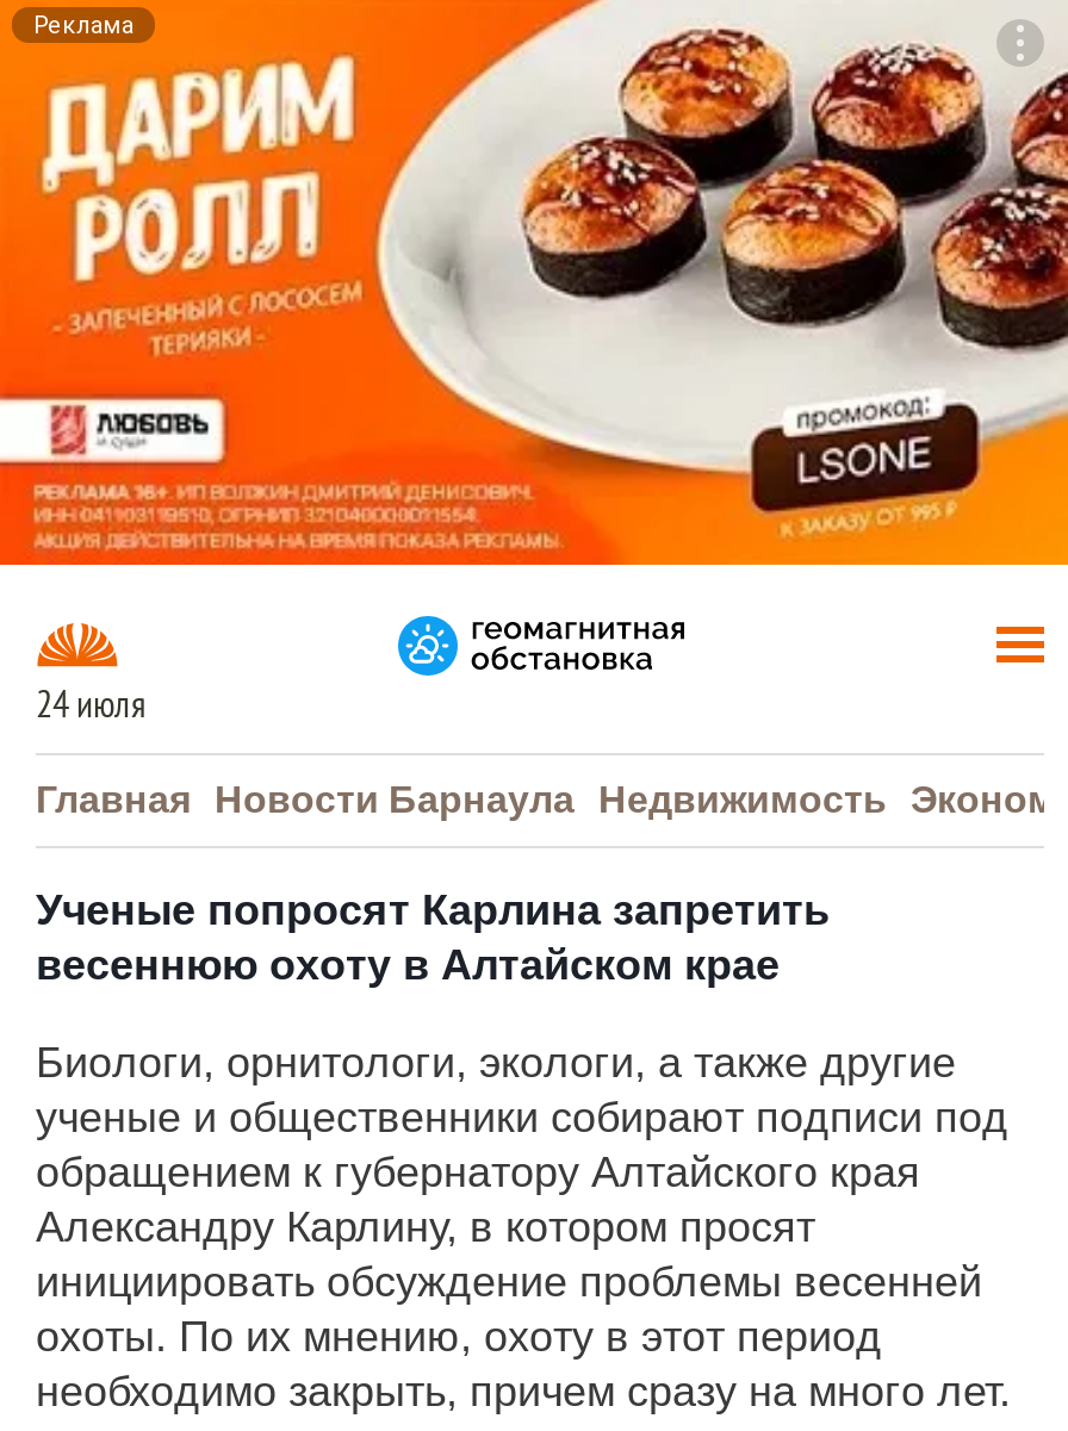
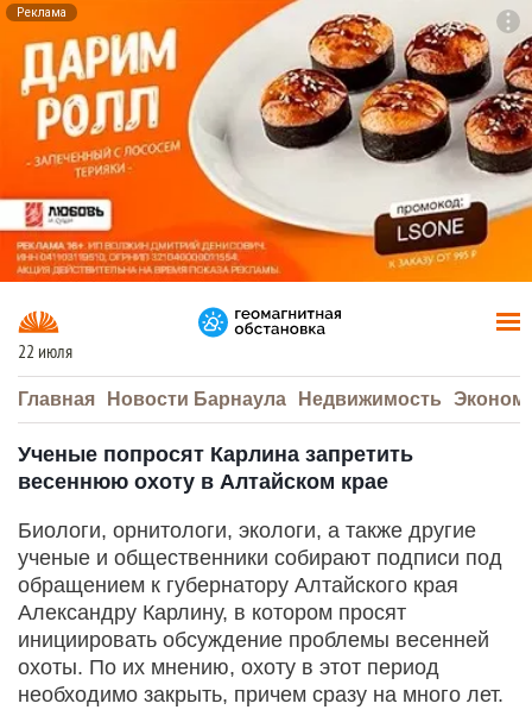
[36,684,145,727] 24 июля -> [18,341,72,363] 22 июля

